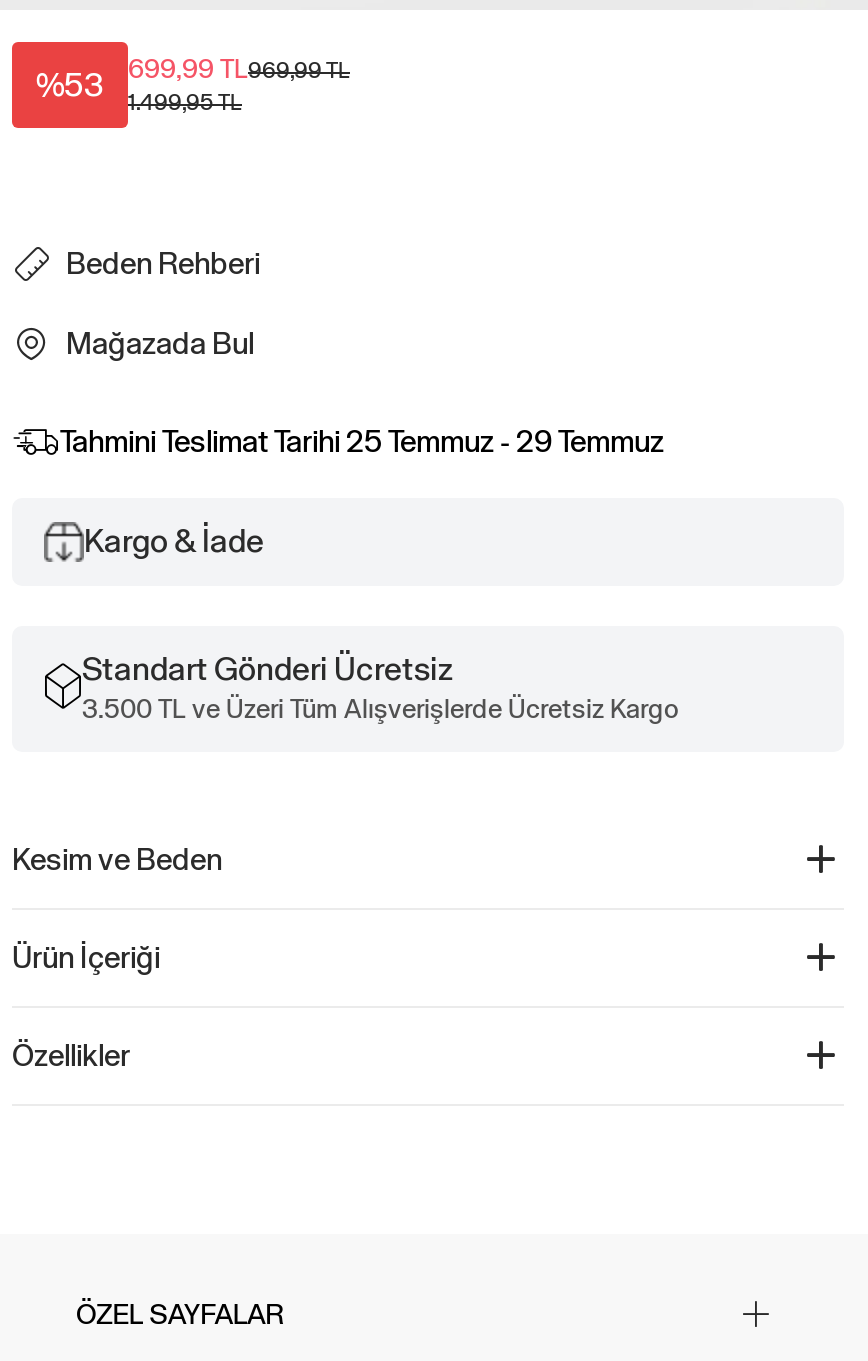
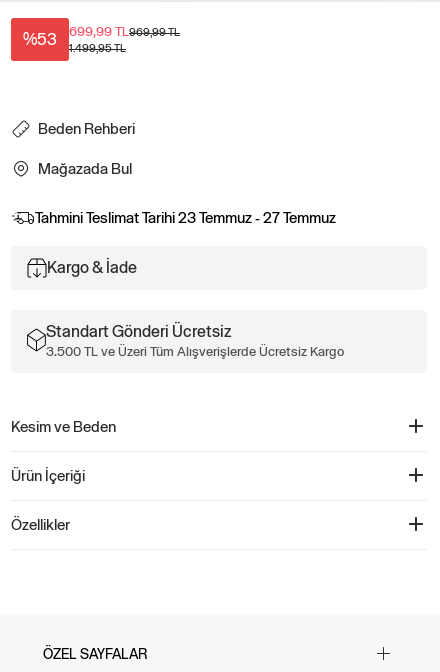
[60,424,664,458] Tahmini Teslimat Tarihi 25 Temmuz - 29 Temmuz -> [35,209,336,226] Tahmini Teslimat Tarihi 23 Temmuz - 27 Temmuz

